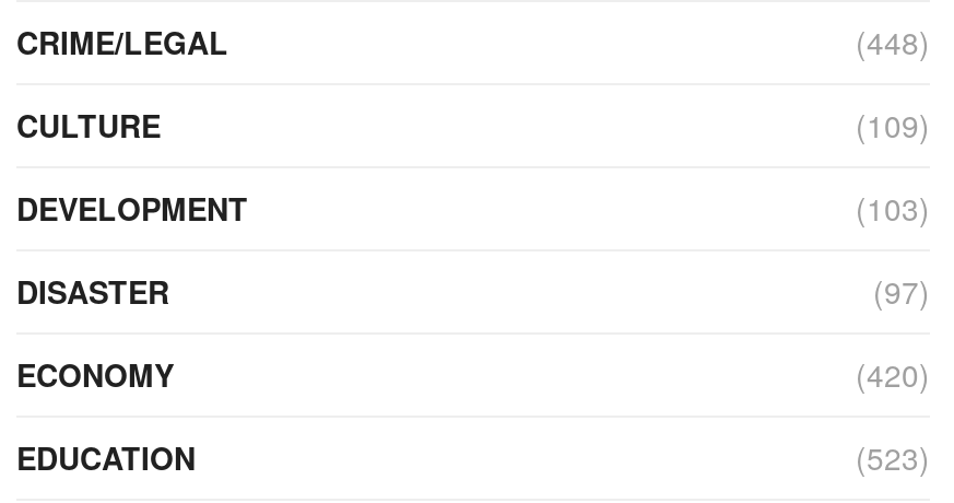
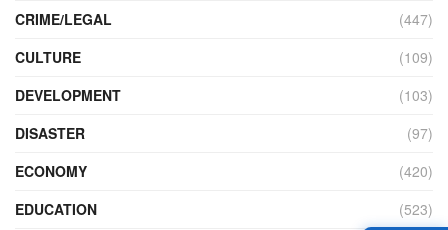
[856,19,930,63] (448) -> [399,9,433,29] (447)

